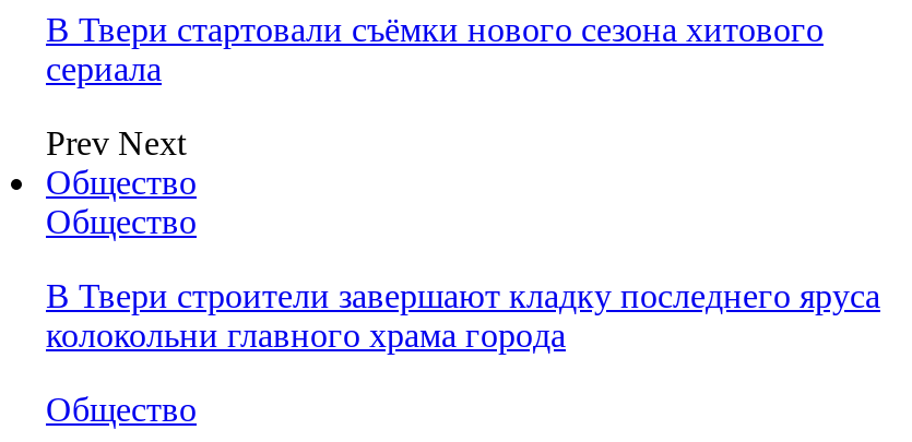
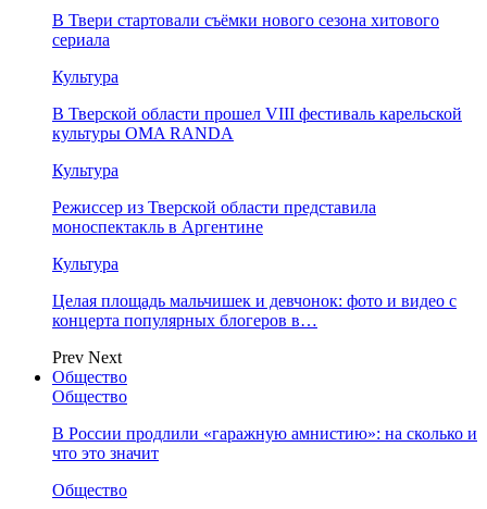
none -> [52,67,462,330] Культура | В Тверской области прошел VIII фестиваль карельской | культуры OMA RANDA | Культура | Режиссер из Тверской области представила | моноспектакль в Аргентине | Культура | Целая площадь мальчишек и девчонок: фото и видео с | концерта популярных блогеров в…
[46,277,880,354] В Твери строители завершают кладку последнего яруса | колокольни главного храма города -> [52,424,477,462] В России продлили «гаражную амнистию»: на сколько и | что это значит

